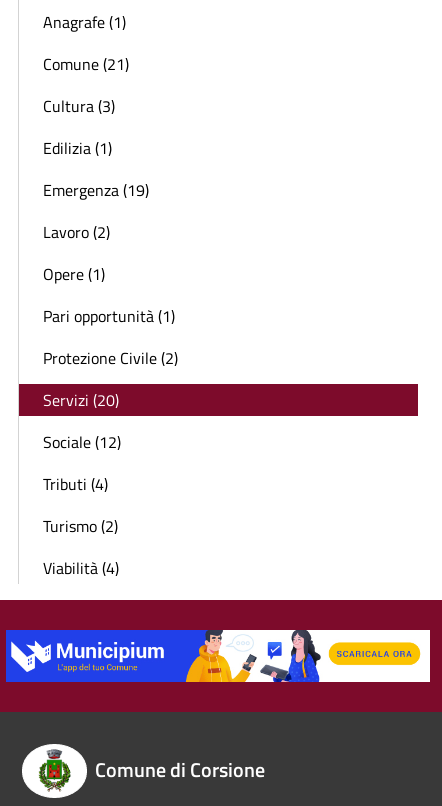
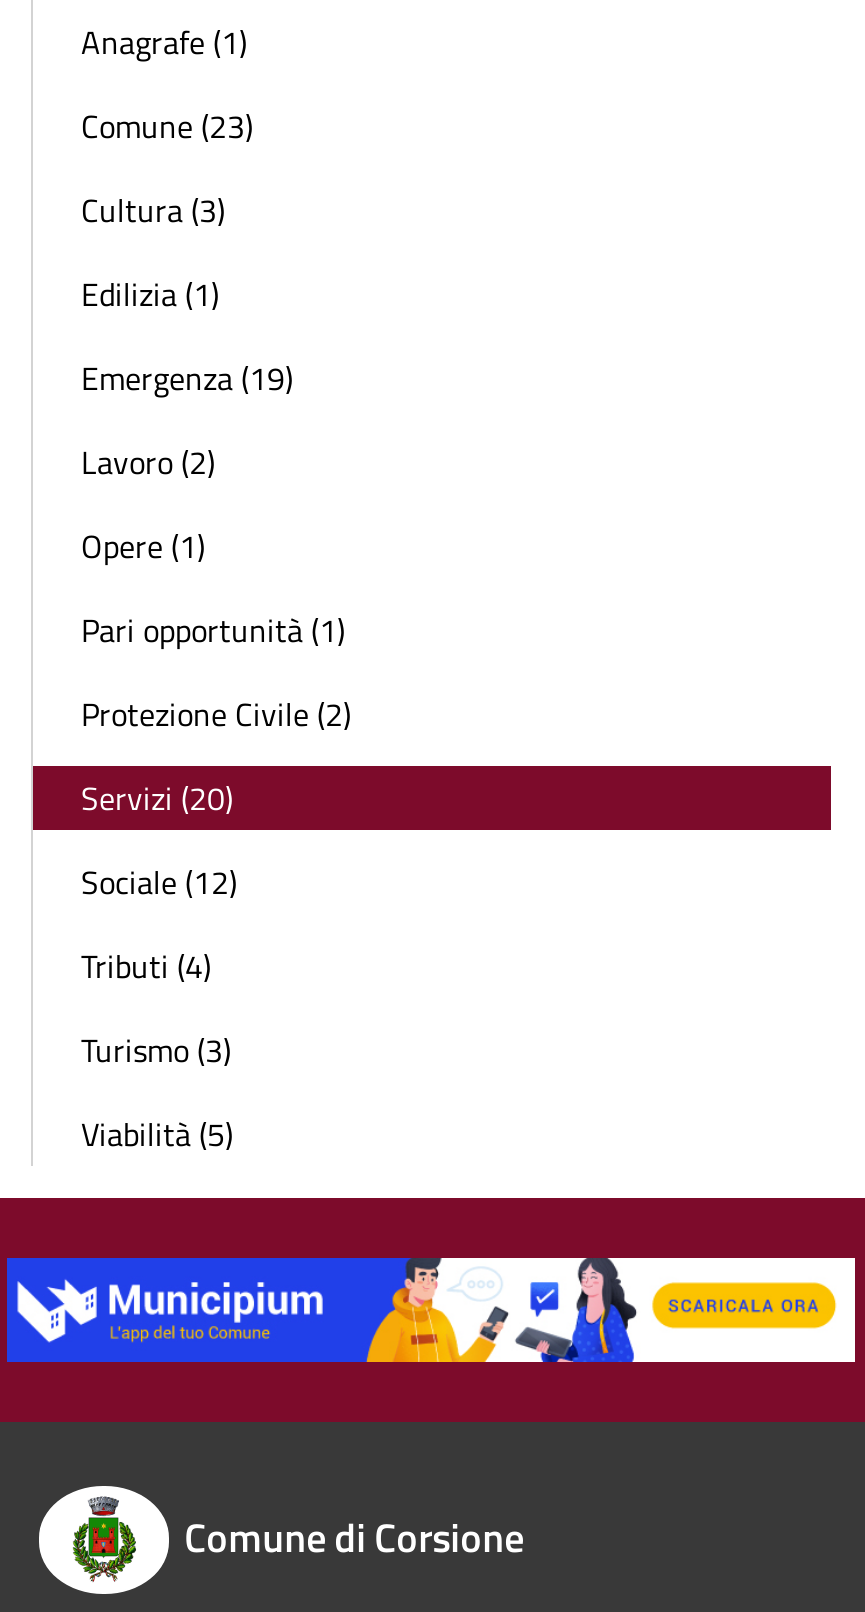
[43,52,129,76] Comune (21) -> [81,102,253,150] Comune (23)
[43,514,118,538] Turismo (2) -> [81,1026,231,1074] Turismo (3)
[43,556,119,580] Viabilità (4) -> [81,1110,233,1158] Viabilità (5)

